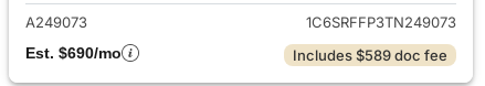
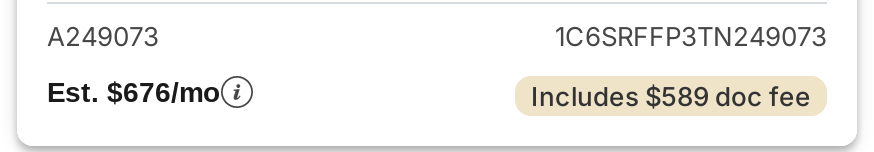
[25,44,122,61] Est. $690/mo -> [47,75,221,107] Est. $676/mo

